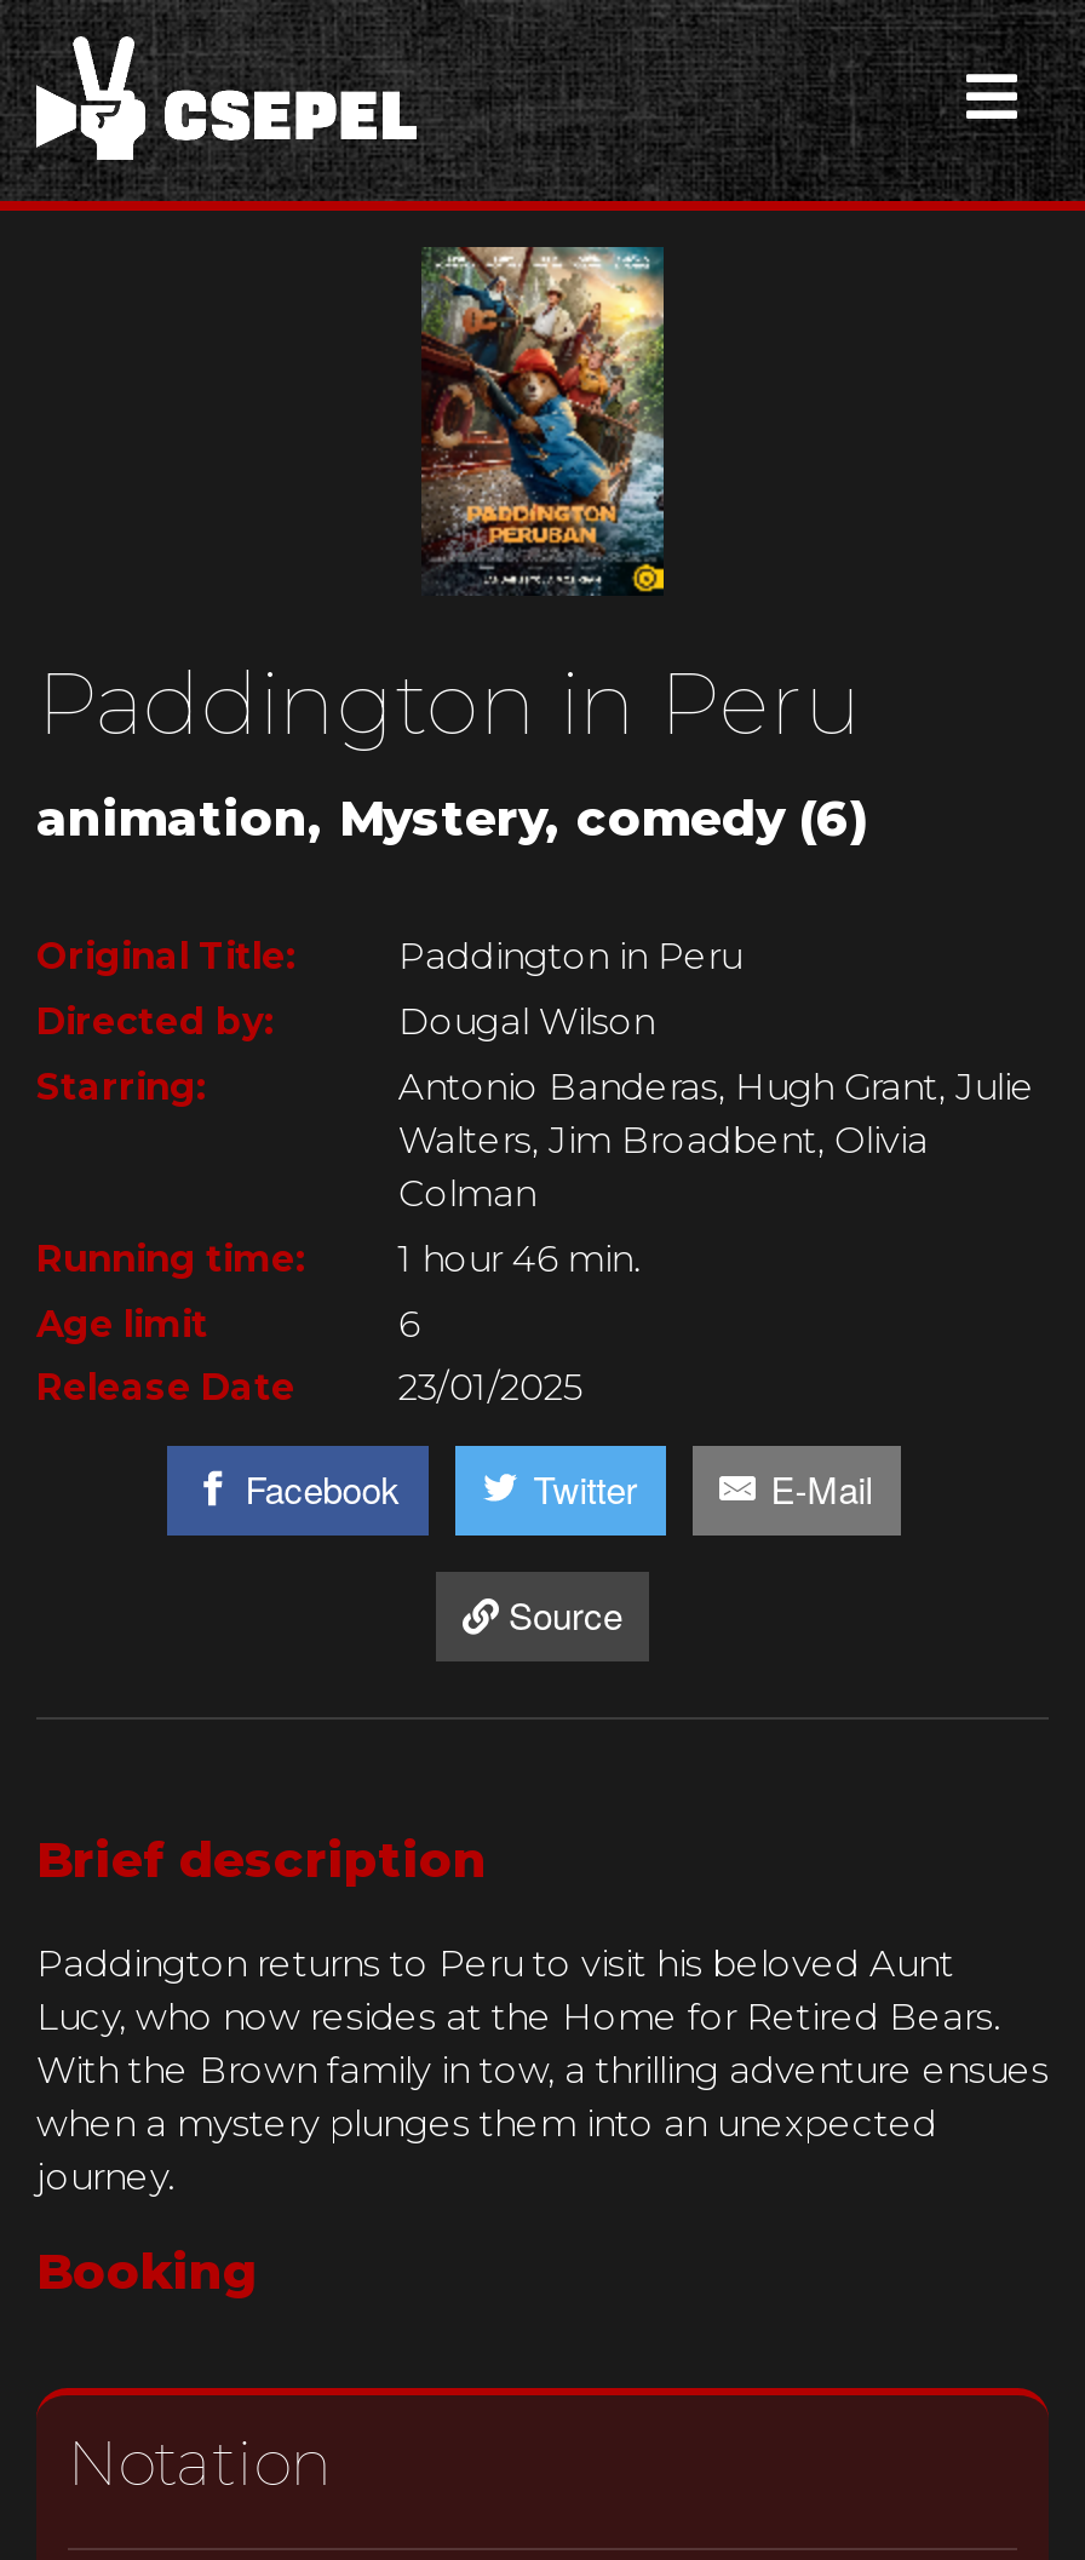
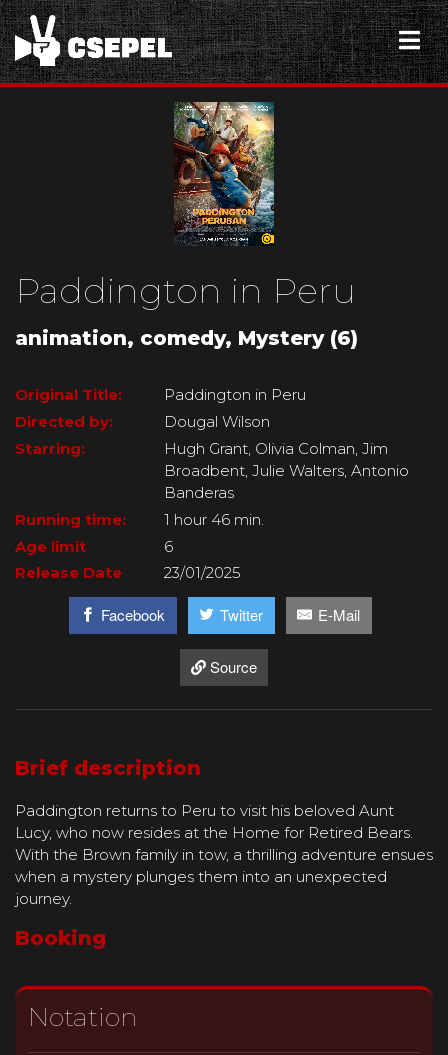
[36,791,867,849] animation, Mystery, comedy (6) -> [15,326,358,350] animation, comedy, Mystery (6)
[398,1063,1035,1216] Antonio Banderas, Hugh Grant, Julie | Walters, Jim Broadbent, Olivia | Colman -> [164,439,409,502] Hugh Grant, Olivia Colman, Jim | Broadbent, Julie Walters, Antonio | Banderas

